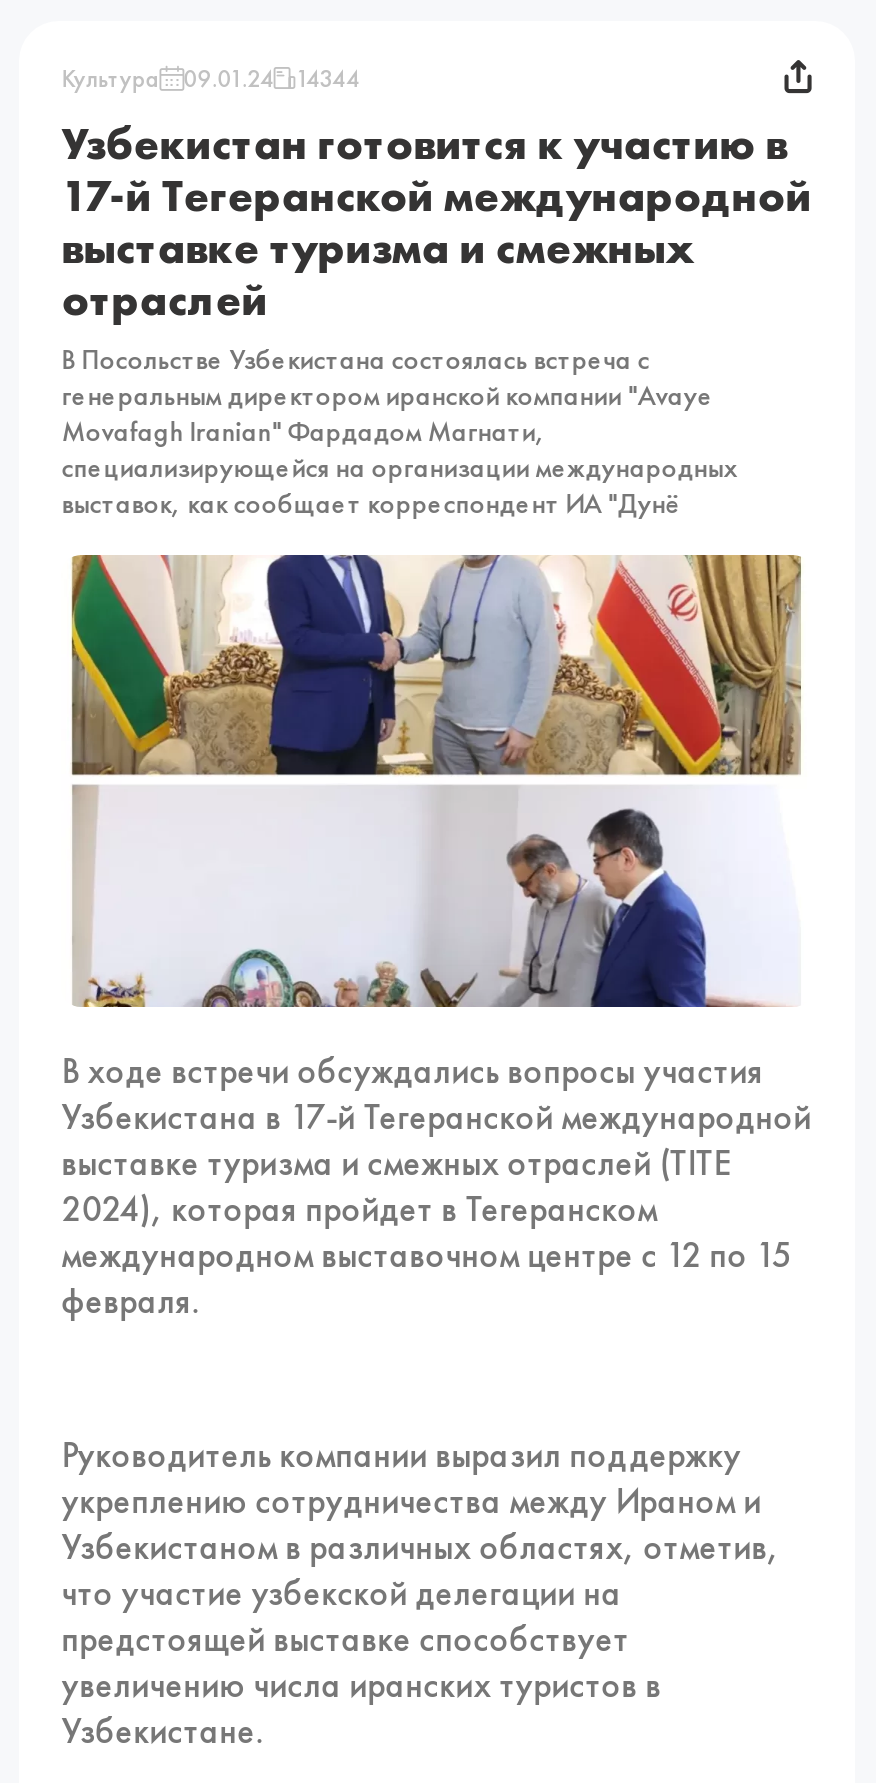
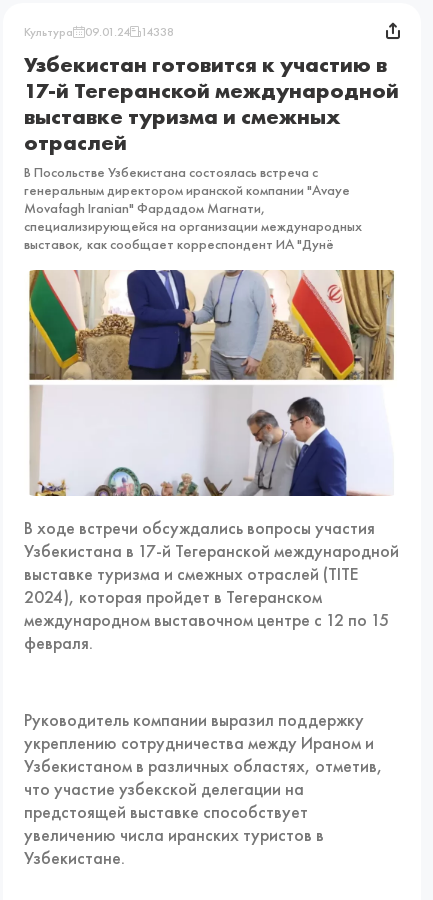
[62,63,360,95] Культура 09.01.24 14344 -> [24,24,174,40] Культура 09.01.24 14338

